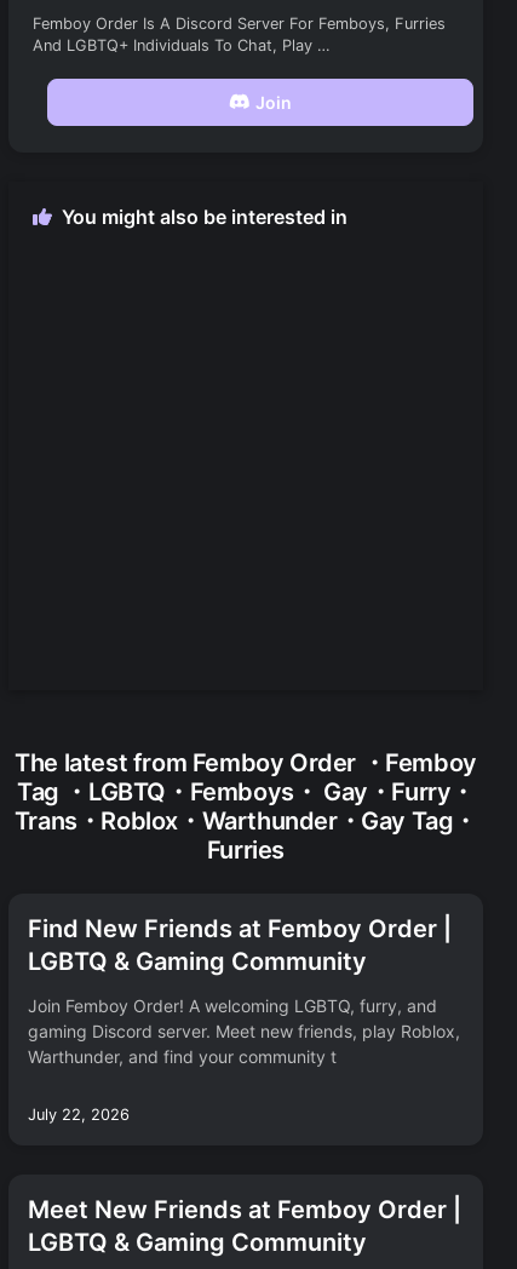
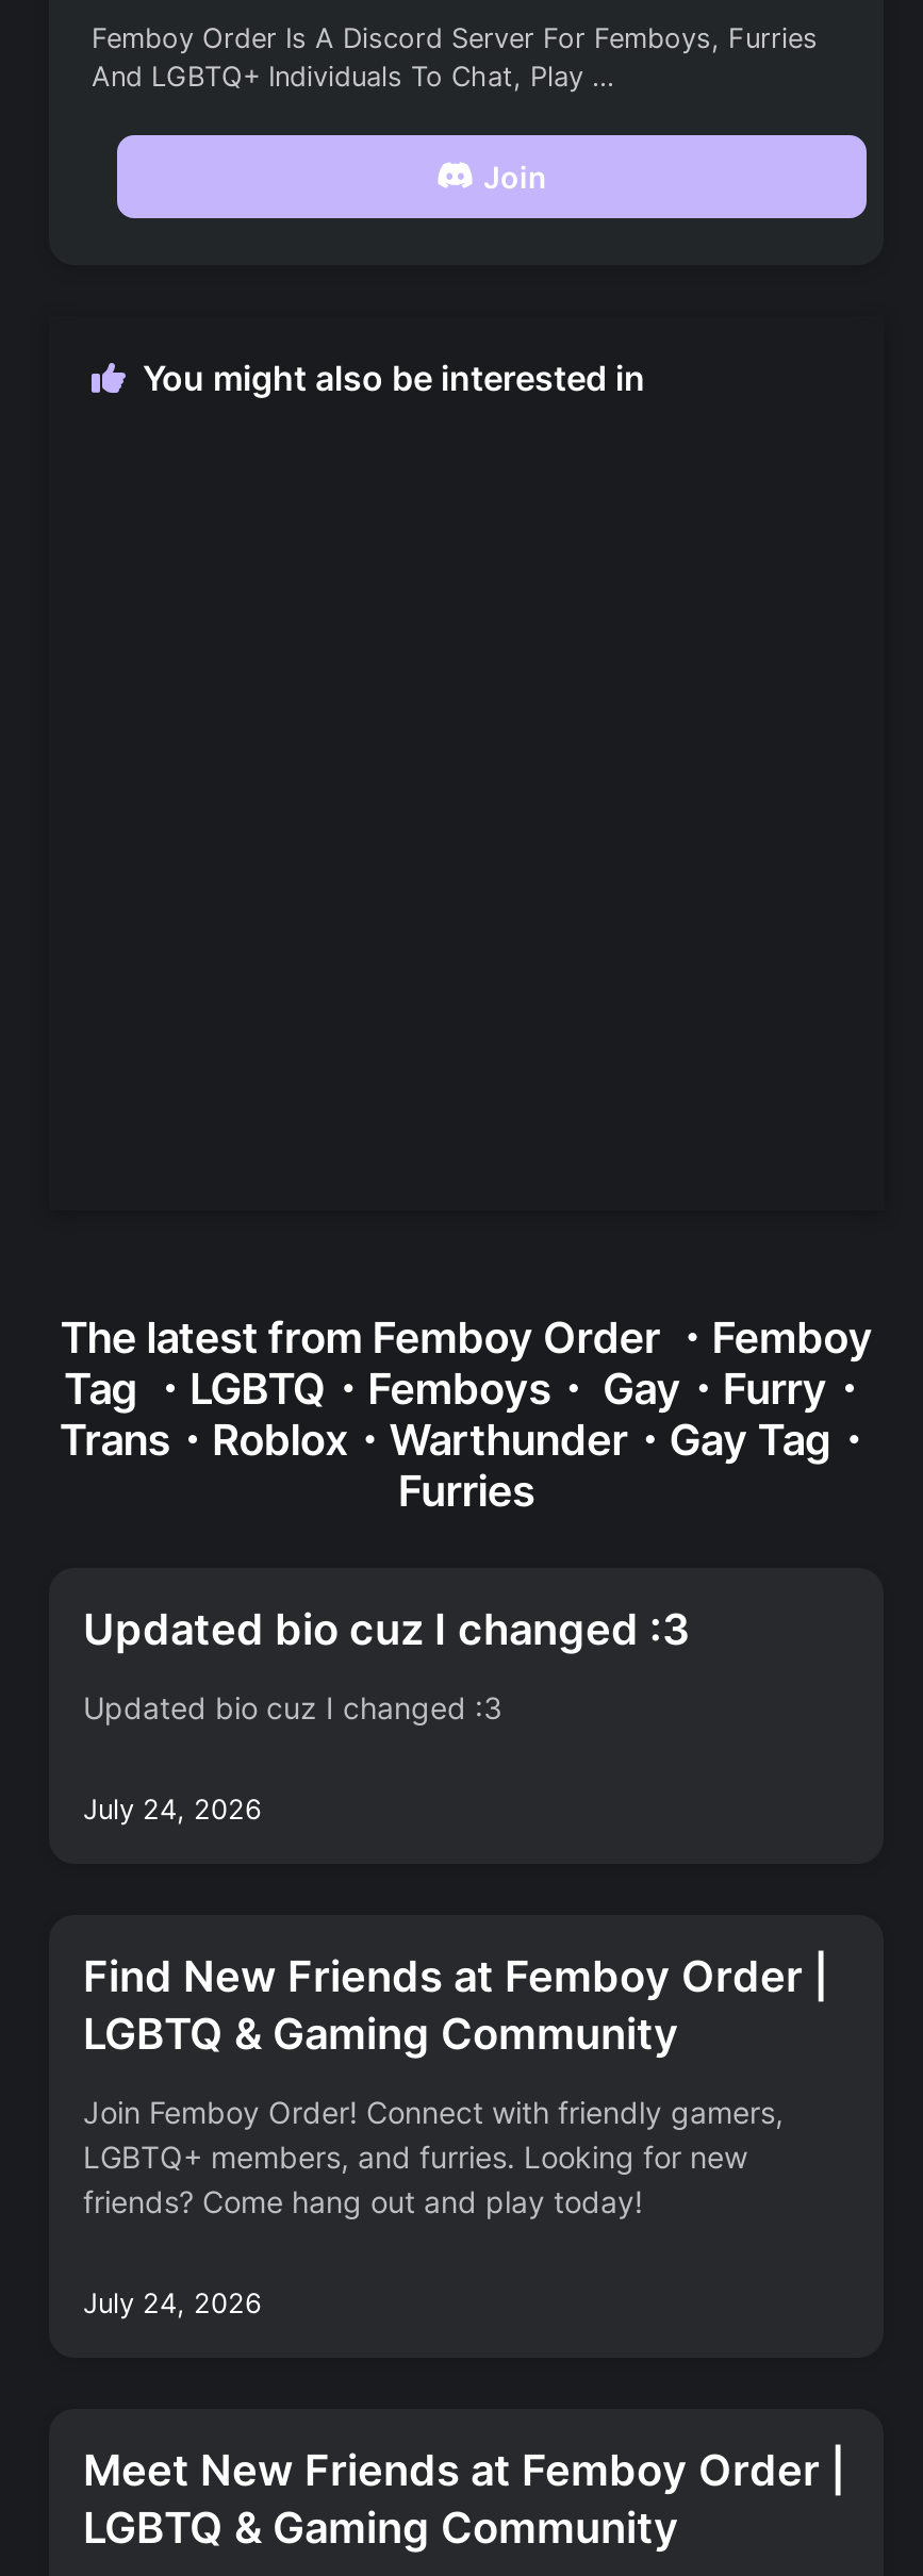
none -> [83,1604,690,1825] Updated bio cuz I changed :3 | Updated bio cuz I changed :3 | July 24, 2026
[28,995,460,1067] Join Femboy Order! A welcoming LGBTQ, furry, and | gaming Discord server. Meet new friends, play Roblox, | Warthunder, and find your community t -> [83,2094,784,2219] Join Femboy Order! Connect with friendly gamers, | LGBTQ+ members, and furries. Looking for new | friends? Come hang out and play today!
[28,1105,130,1124] July 22, 2026 -> [83,2287,262,2319] July 24, 2026

